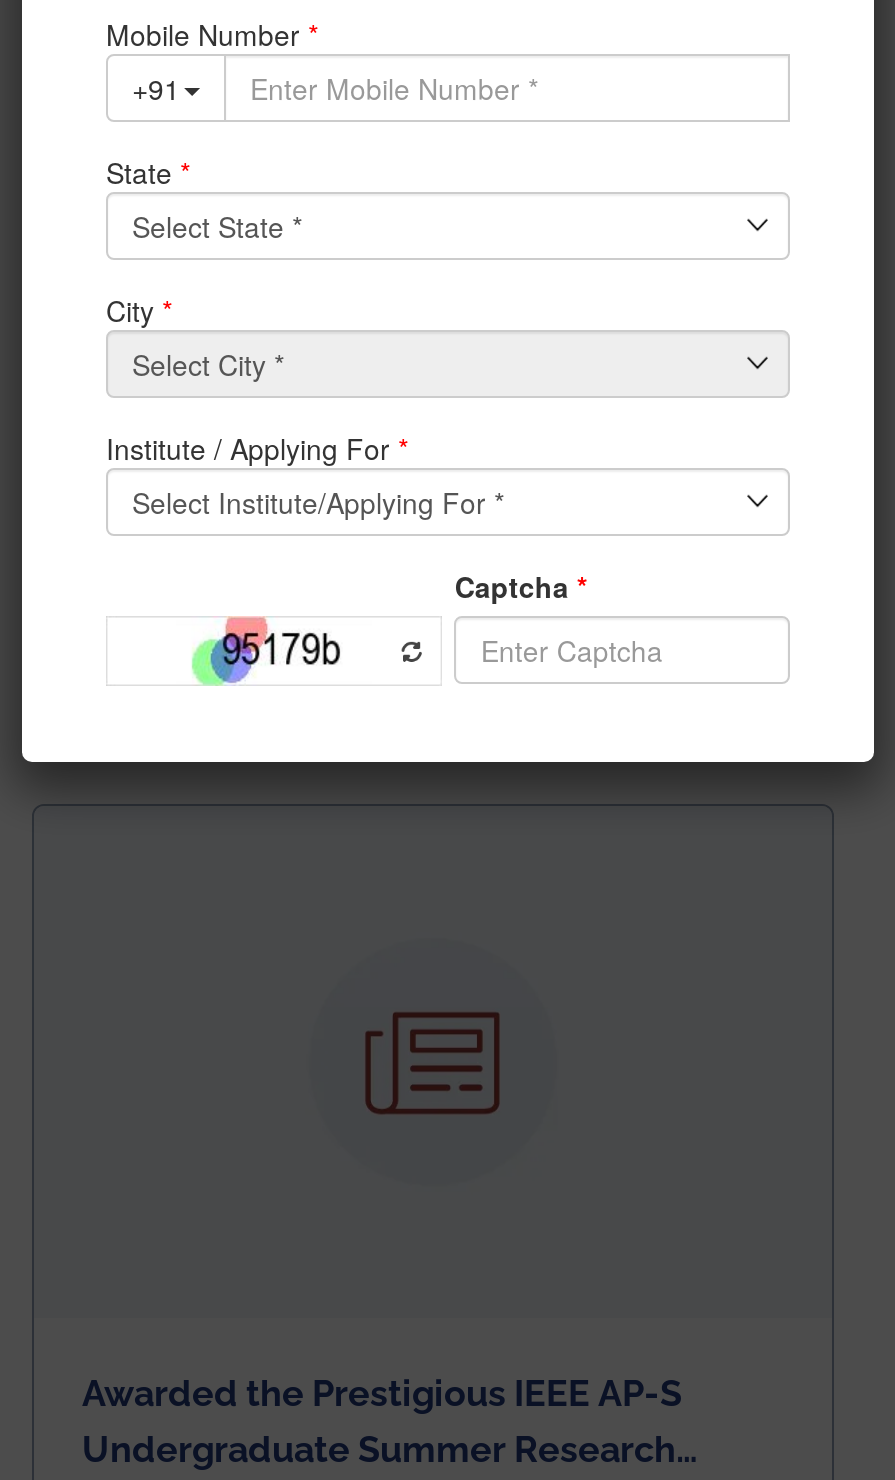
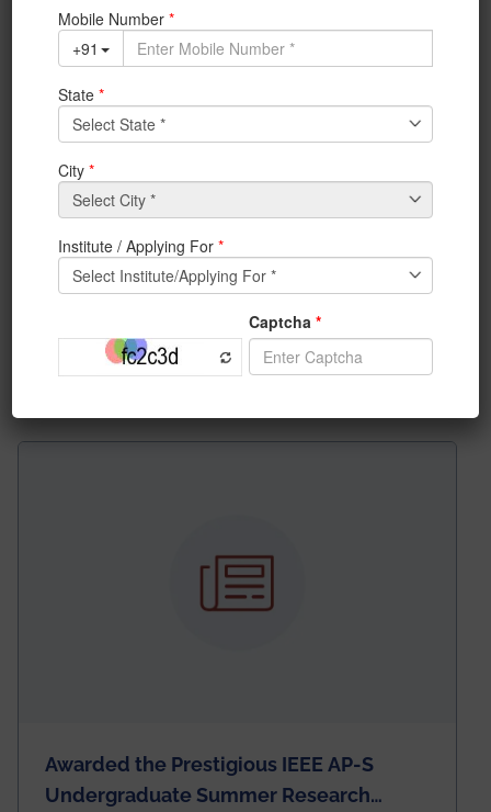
[190,616,342,686] [image] -> [104,338,186,375] [image]

